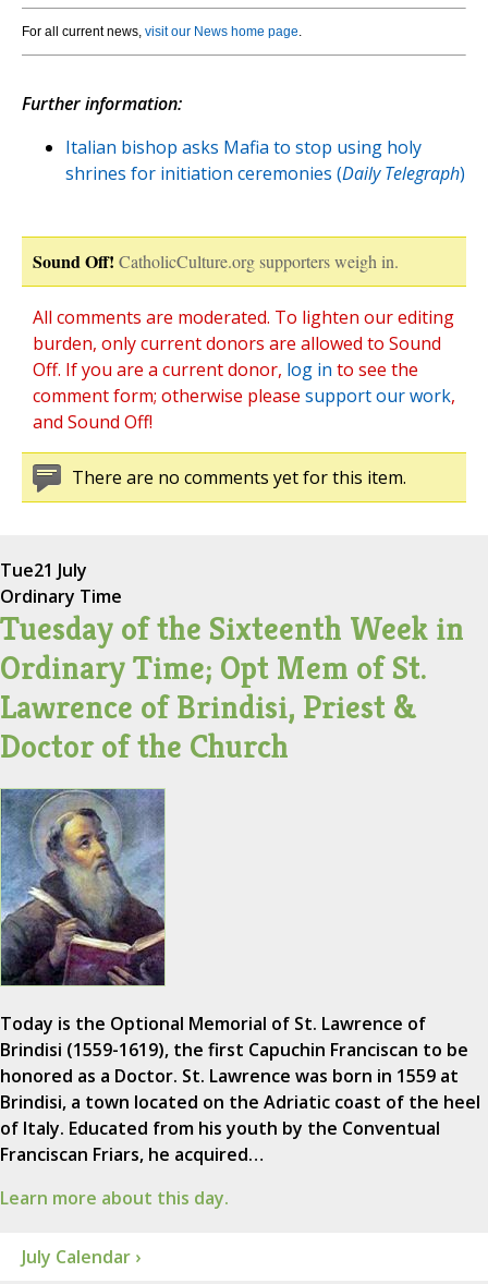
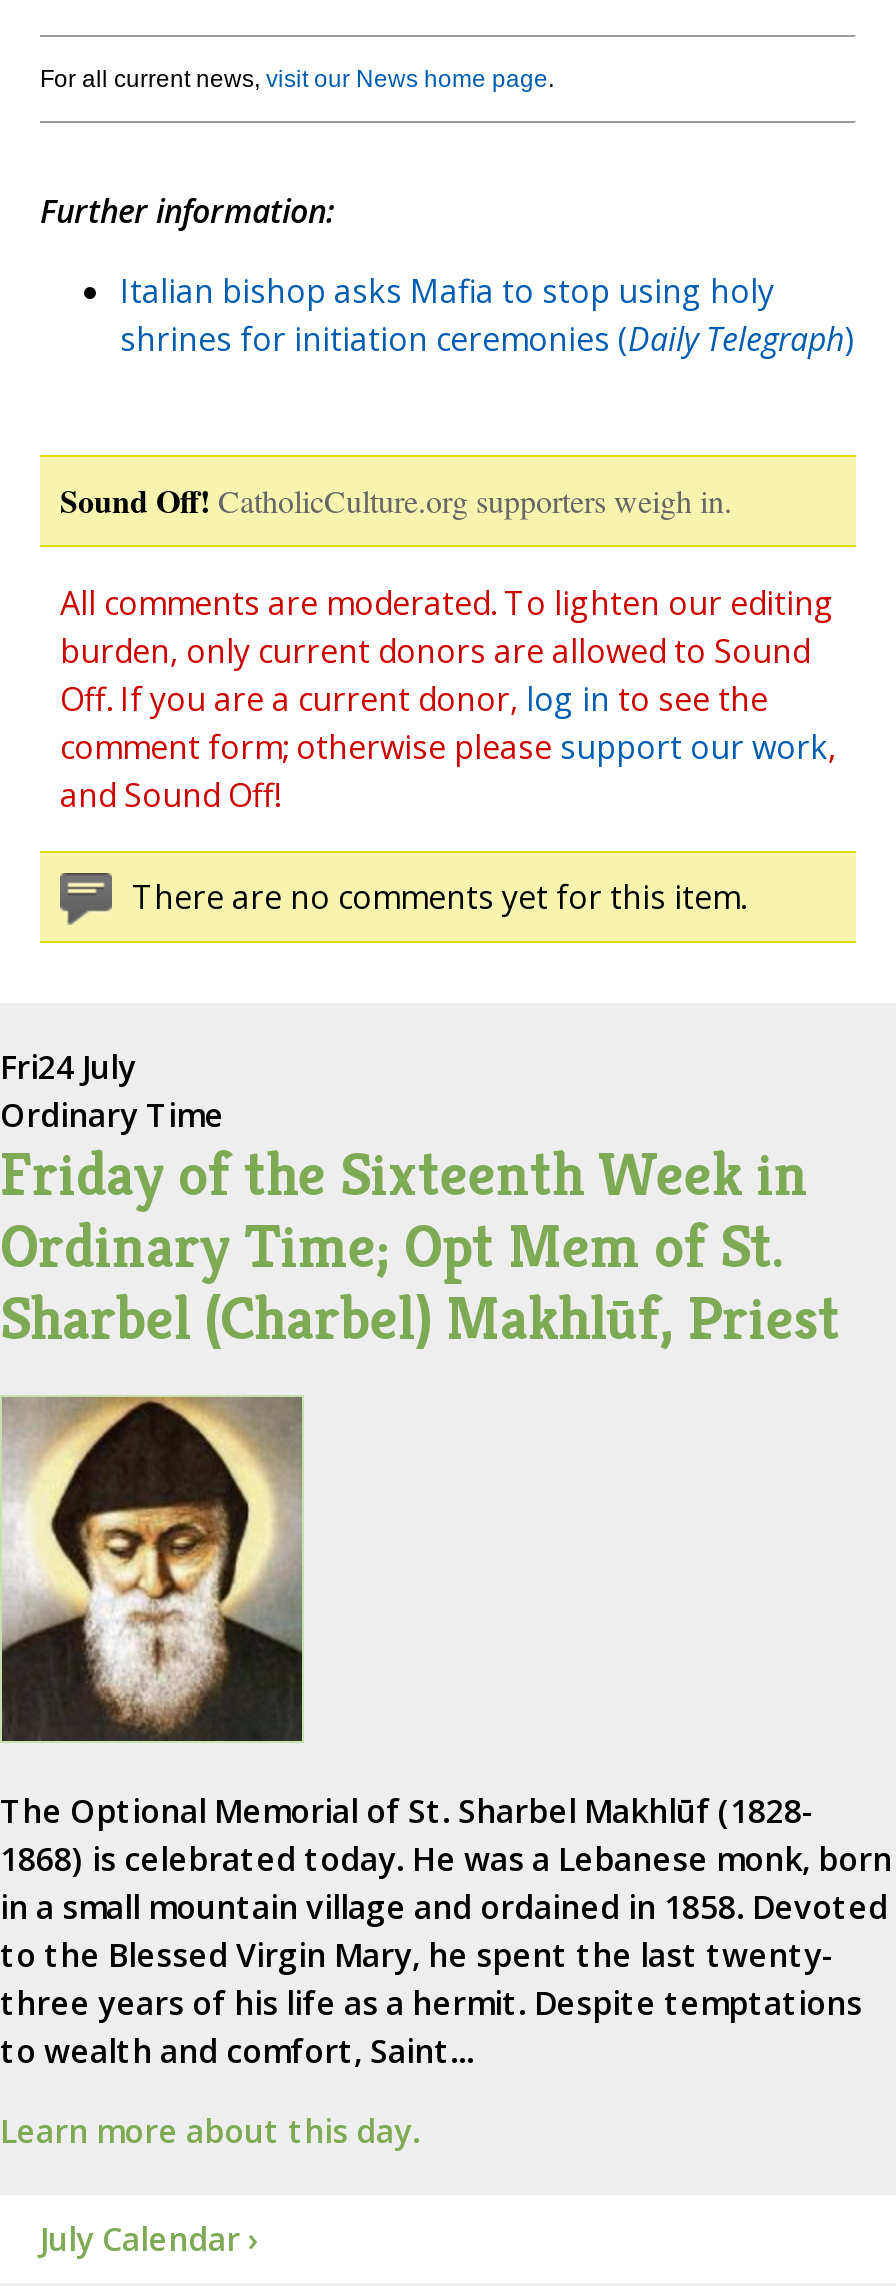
[0,558,87,582] Tue21 July -> [0,1045,136,1089] Fri24 July
[0,608,464,650] Tuesday of the Sixteenth Week in -> [0,1137,808,1213] Friday of the Sixteenth Week in
[0,687,416,767] Lawrence of Brindisi, Priest & | Doctor of the Church -> [0,1281,840,1357] Sharbel (Charbel) Makhlūf, Priest
[3,788,164,956] [image] -> [6,1445,302,1741] [image]
[0,1012,480,1166] Today is the Optional Memorial of St. Lawrence of | Brindisi (1559-1619), the first Capuchin Franciscan to be | honored as a Doctor. St. Lawrence was born in 1559 at | Brindisi, a town located on the Adriatic coast of the heel | of Italy. Educated from his youth by the Conventual | Franciscan Friars, he acquired… -> [0,1789,892,2073] The Optional Memorial of St. Sharbel Makhlūf (1828- | 1868) is celebrated today. He was a Lebanese monk, born | in a small mountain village and ordained in 1858. Devoted | to the Blessed Virgin Mary, he spent the last twenty- | three years of his life as a hermit. Despite temptations | to wealth and comfort, Saint…

